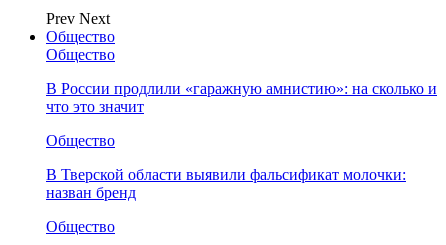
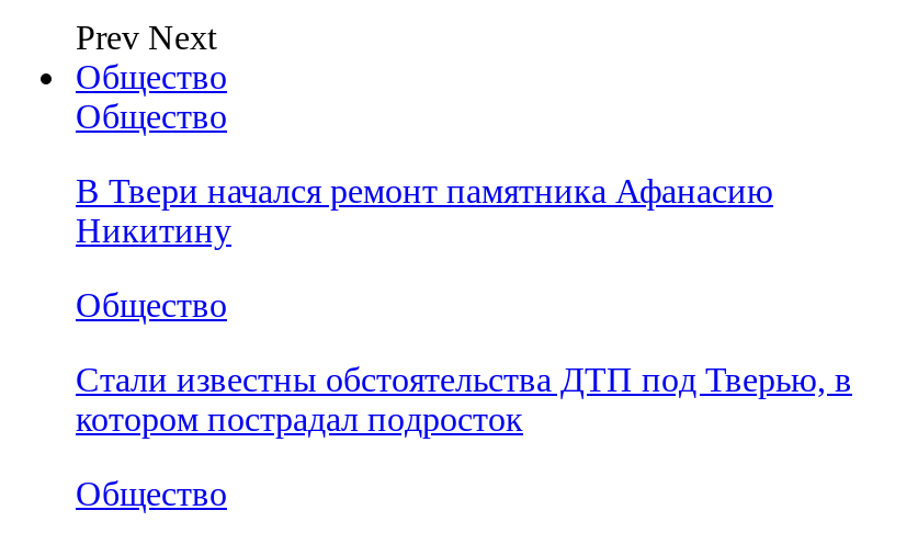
[46,80,437,115] В России продлили «гаражную амнистию»: на сколько и | что это значит -> [76,172,773,249] В Твери начался ремонт памятника Афанасию | Никитину
[46,166,406,201] В Тверской области выявили фальсификат молочки: | назван бренд -> [76,361,852,438] Стали известны обстоятельства ДТП под Тверью, в | котором пострадал подросток

